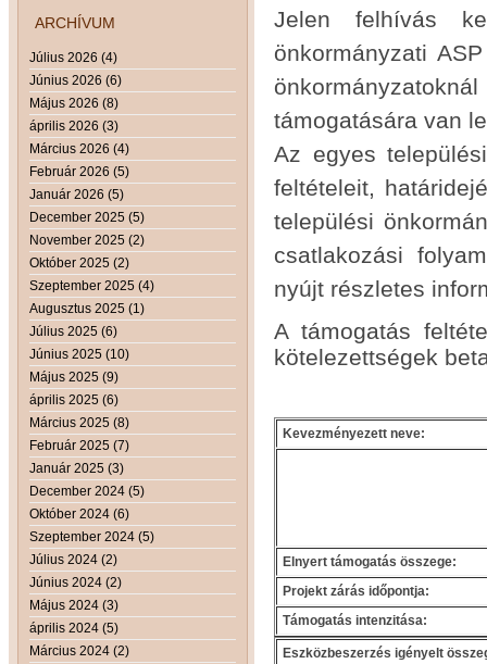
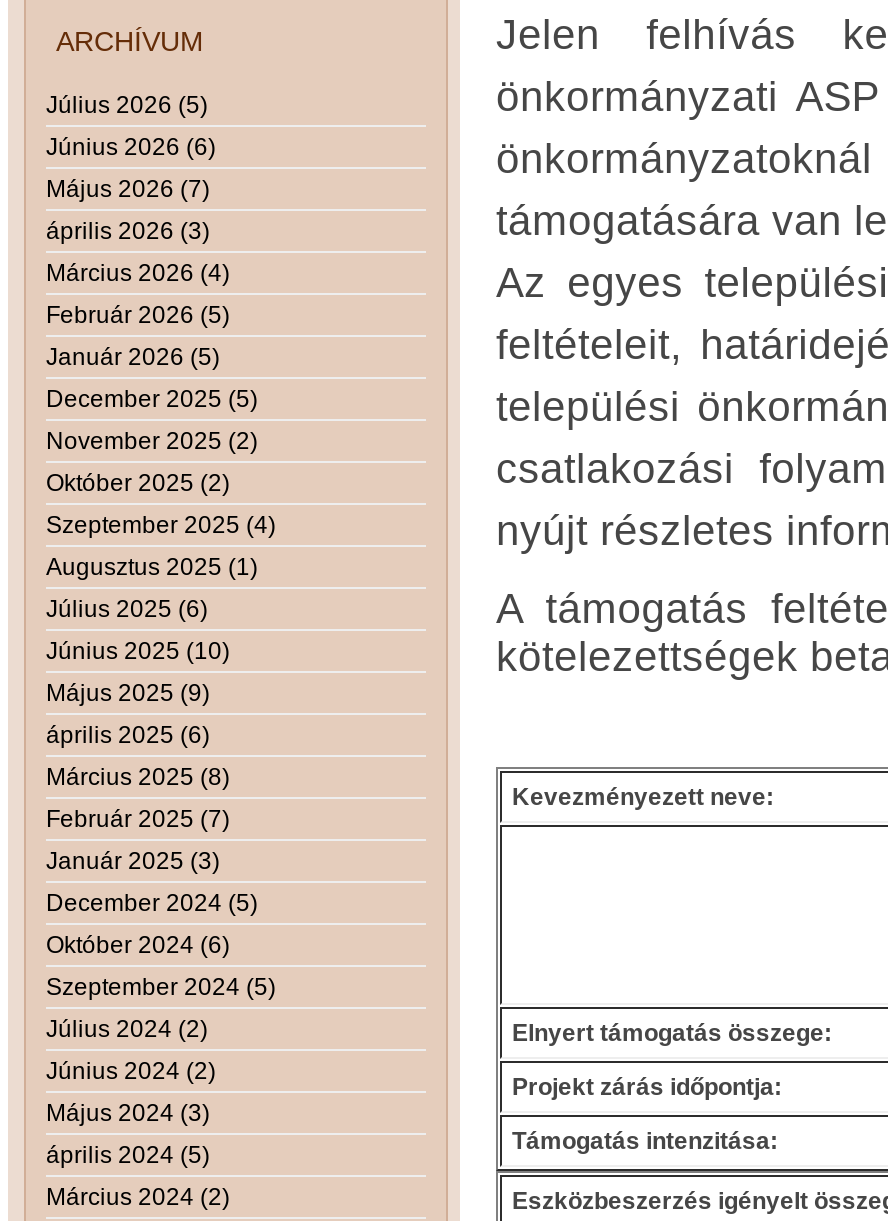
[29,50,117,65] Július 2026 (4) -> [46,90,208,118] Július 2026 (5)
[29,95,118,110] Május 2026 (8) -> [46,174,210,202] Május 2026 (7)

